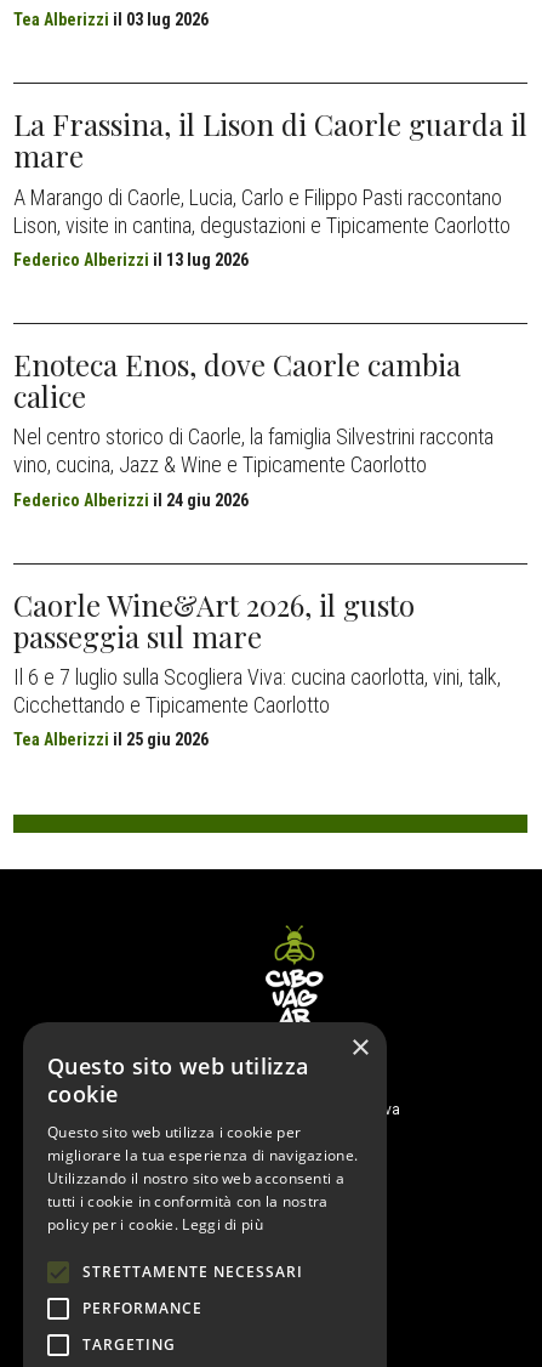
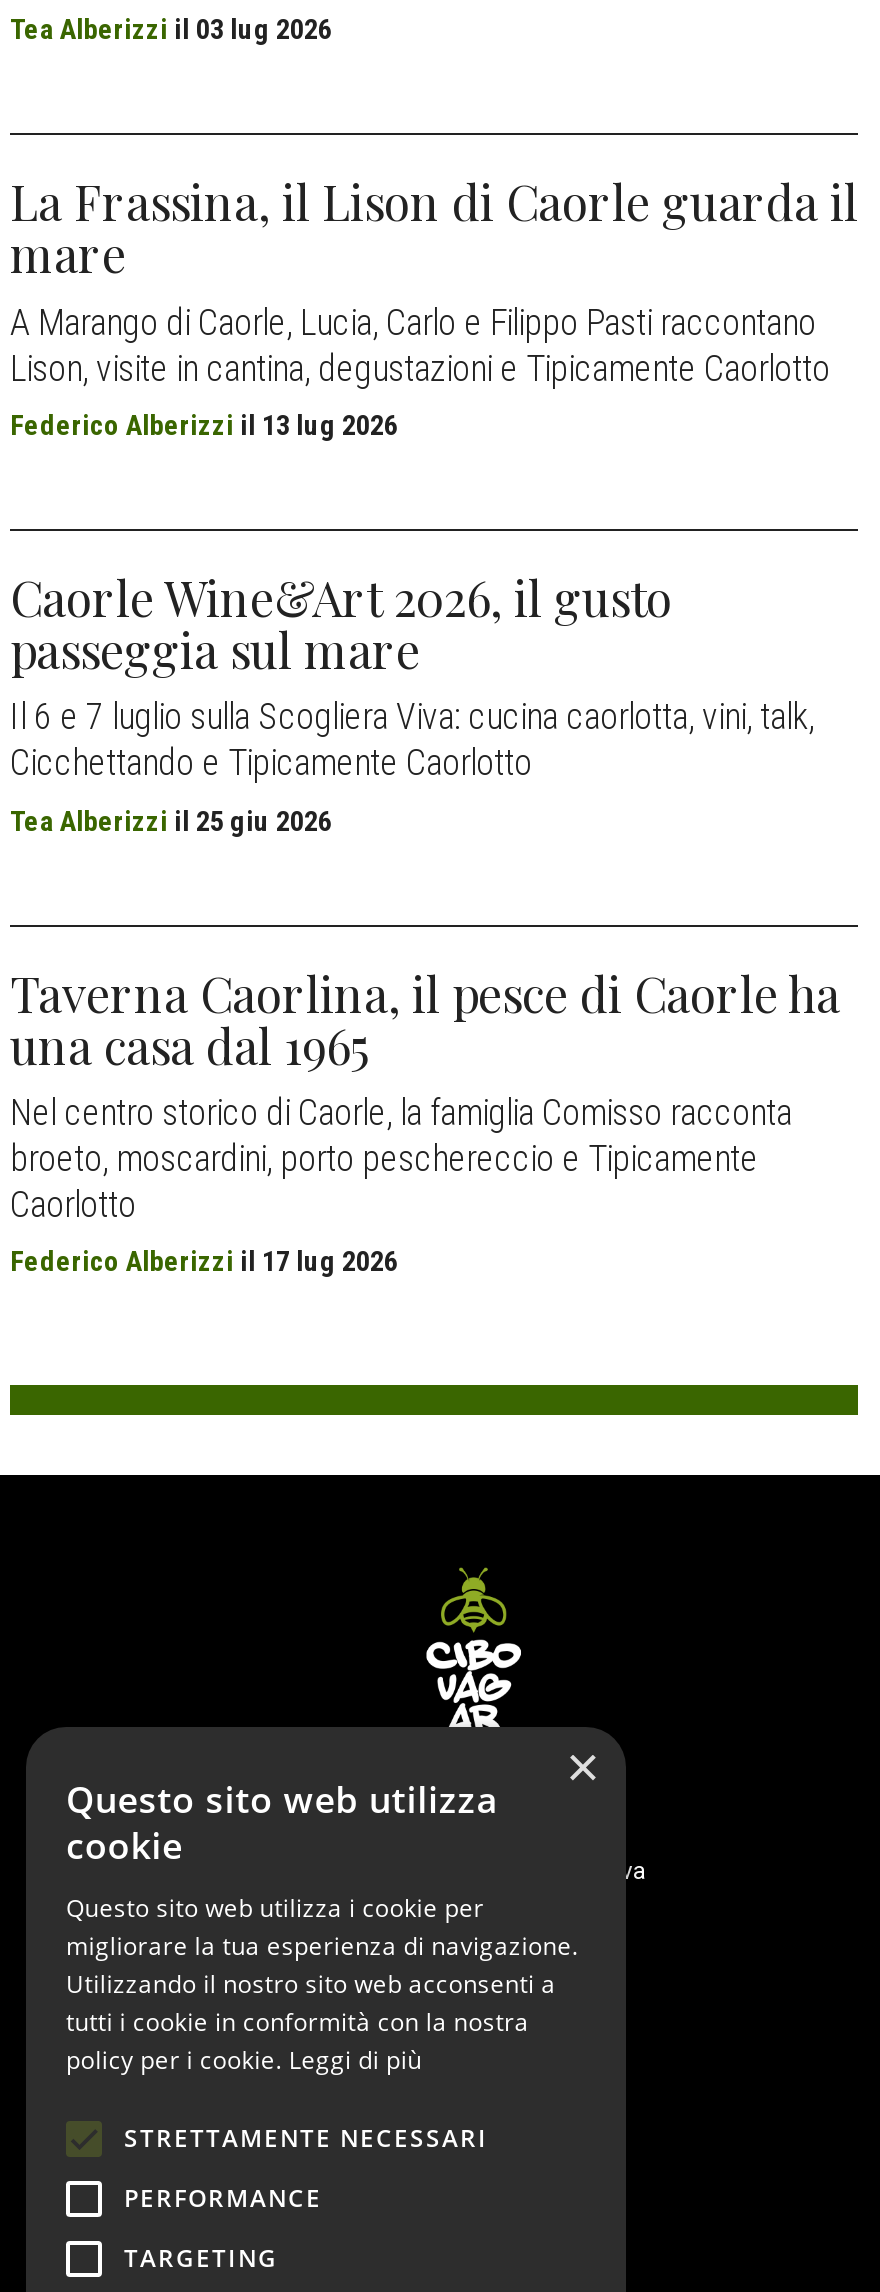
[13,344,493,509] Enoteca Enos, dove Caorle cambia | calice | Nel centro storico di Caorle, la famiglia Silvestrini racconta | vino, cucina, Jazz & Wine e Tipicamente Caorlotto | Federico Alberizzi il 24 giu 2026 -> none
moved [13,585,501,749] -> [10,564,814,836]: Caorle Wine&Art 2026, il gusto | passeggia sul mare | Il 6 e 7 luglio sulla Scogliera Viva: cucina caorlotta, vini, talk, | Cicchettando e Tipicamente Caorlotto | Tea Alberizzi il 25 giu 2026
none -> [10,960,840,1278] Taverna Caorlina, il pesce di Caorle ha | una casa dal 1965 | Nel centro storico di Caorle, la famiglia Comisso racconta | broeto, moscardini, porto peschereccio e Tipicamente | Caorlotto | Federico Alberizzi il 17 lug 2026

